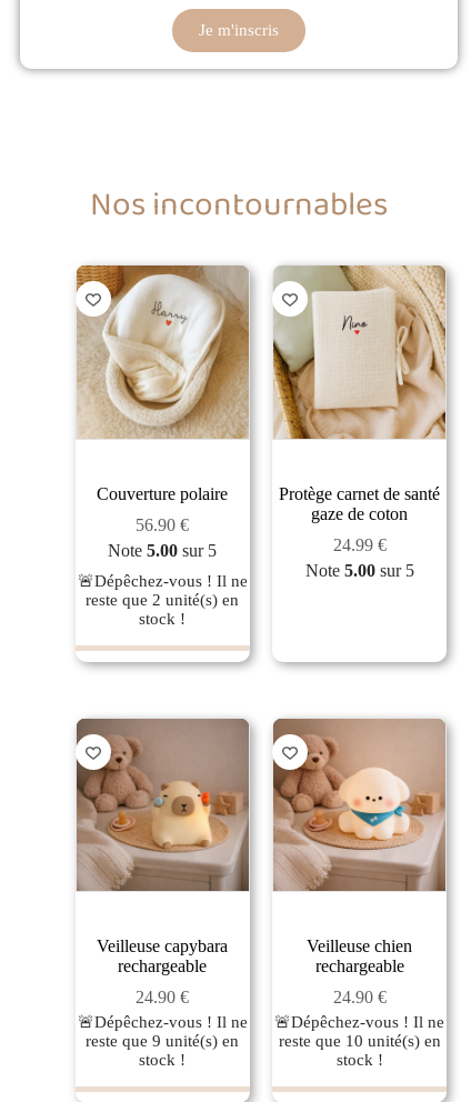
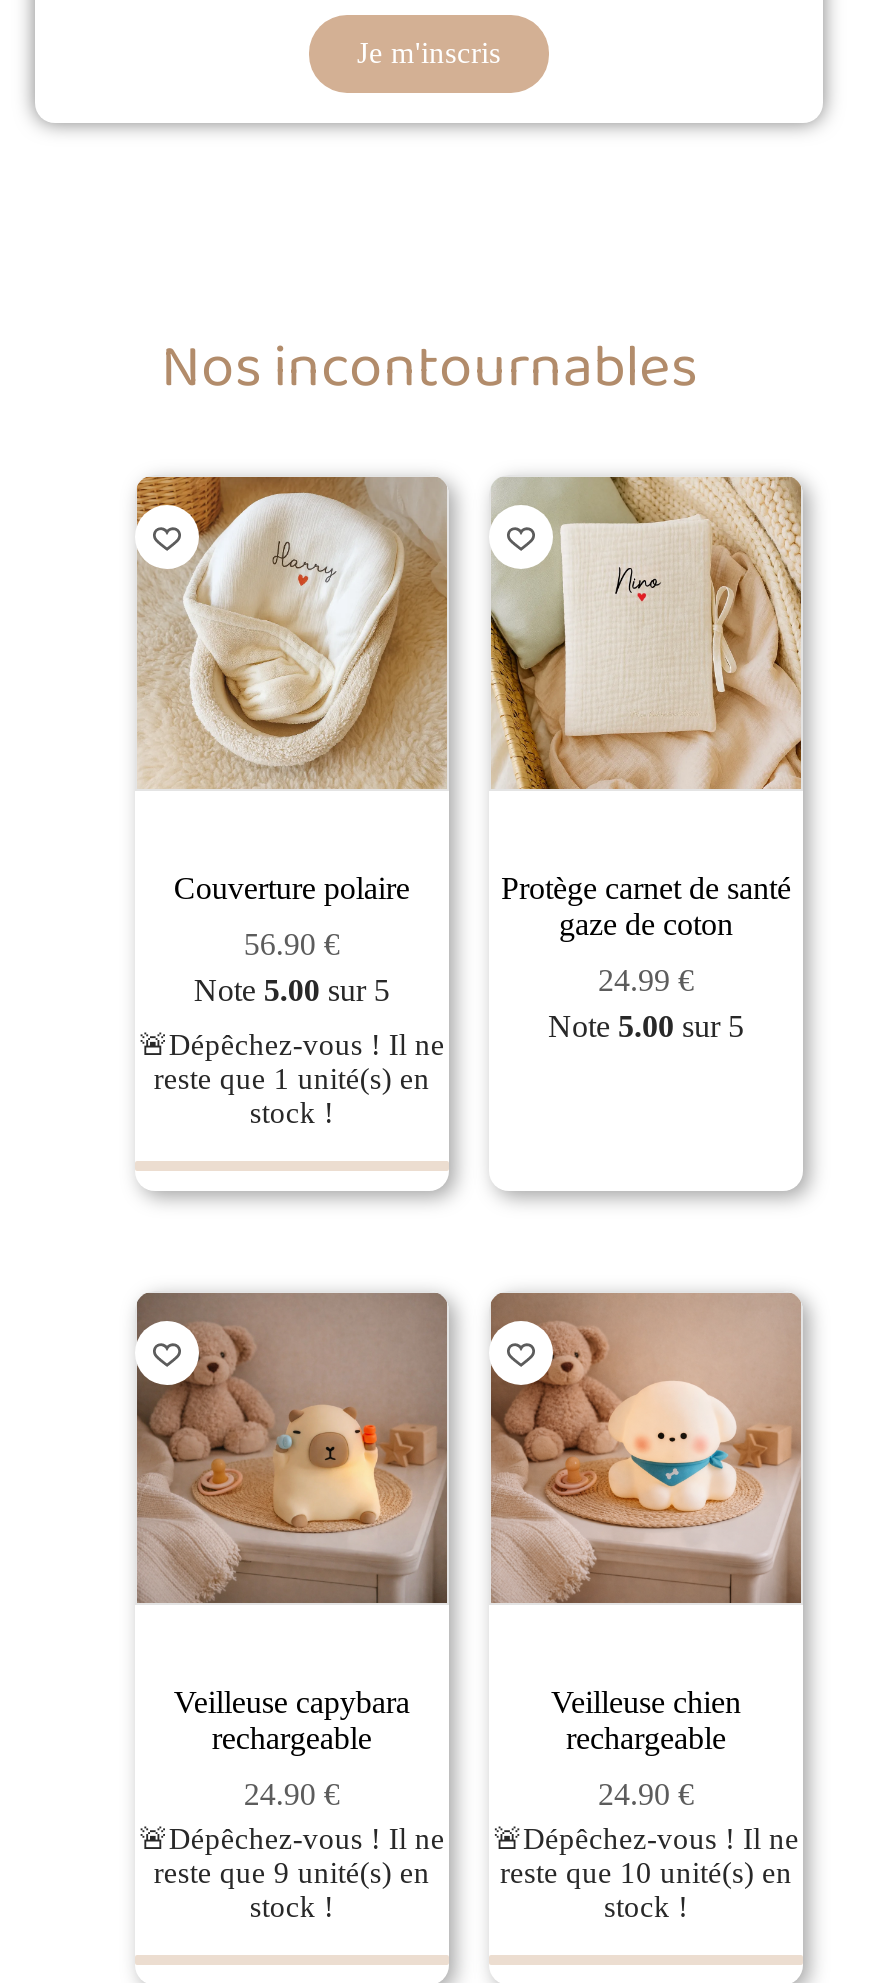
[86,590,239,608] reste que 2 unité(s) en -> [154,1062,430,1094] reste que 1 unité(s) en

